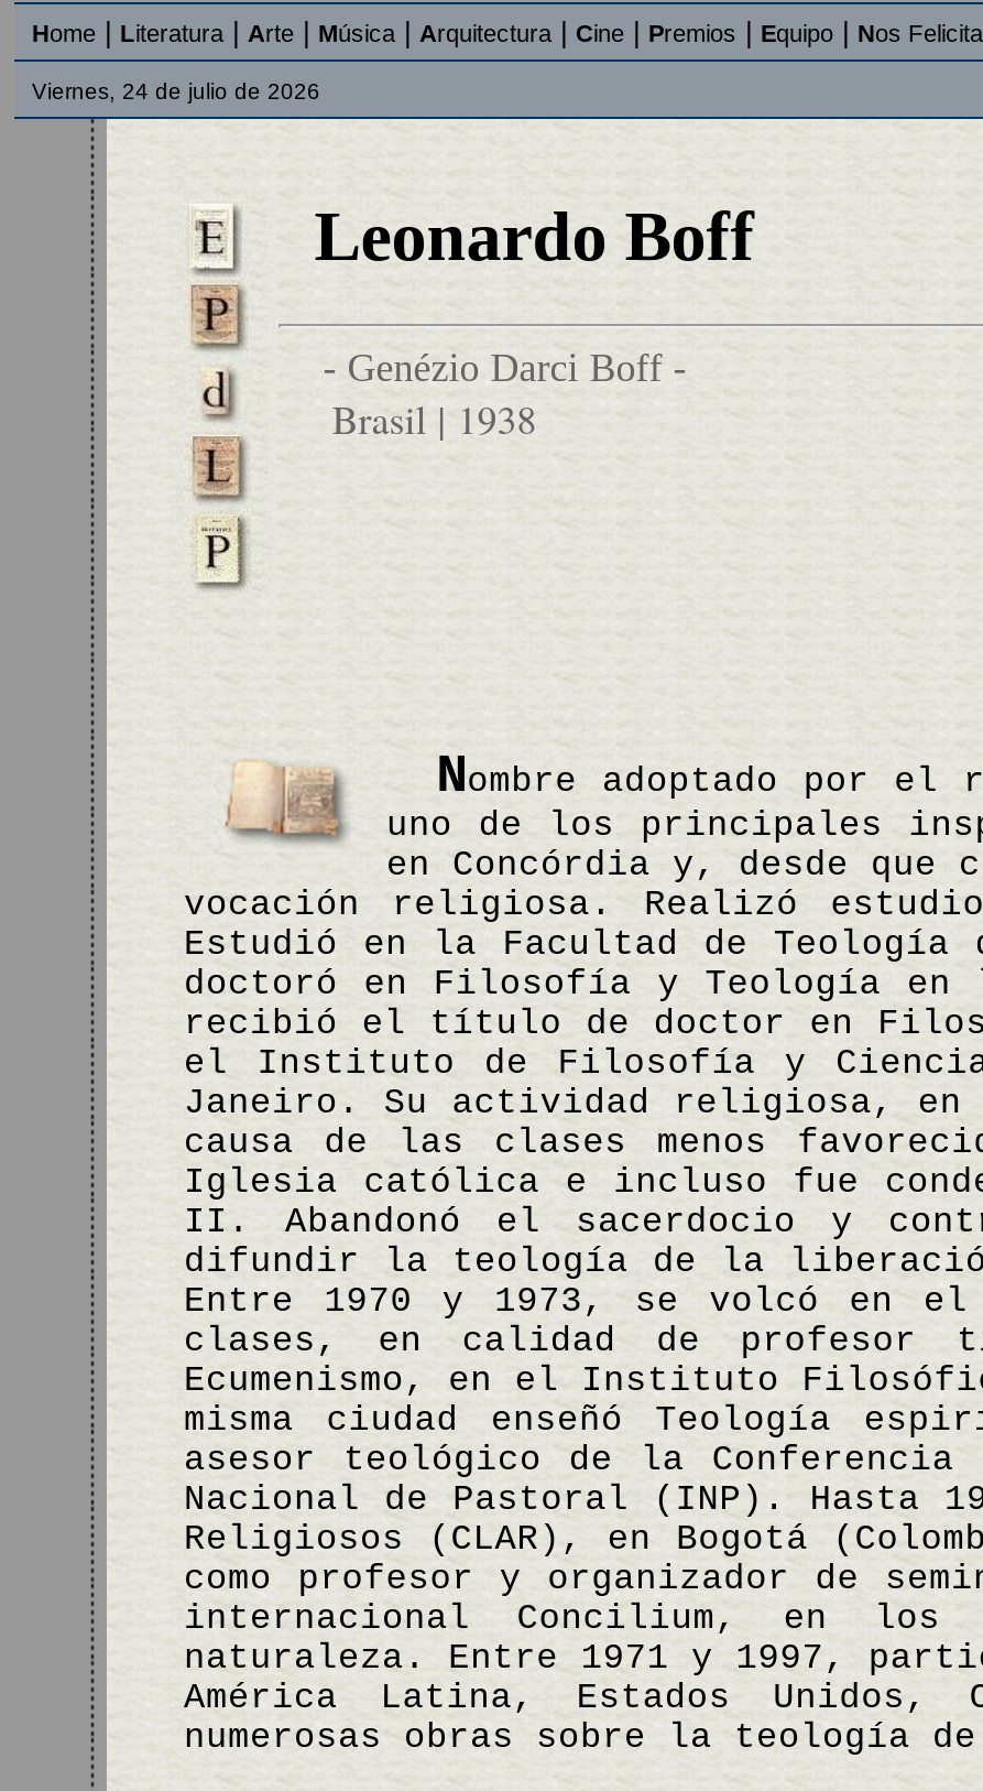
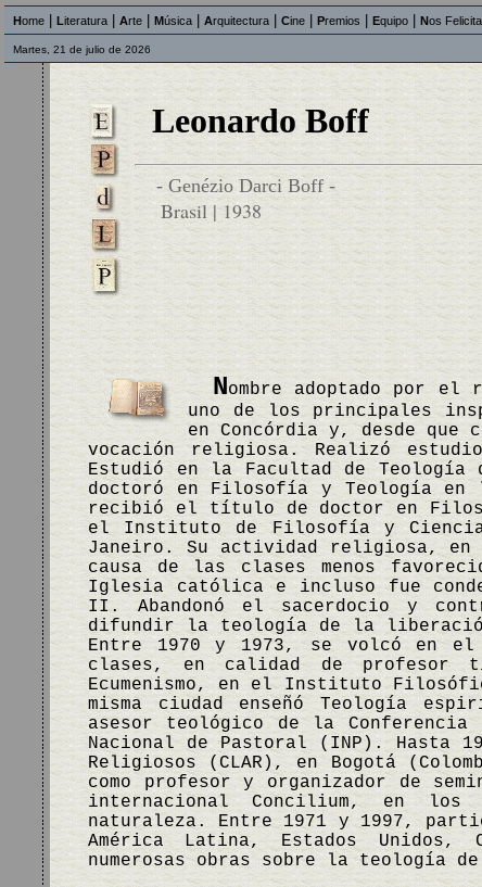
[32,79,320,104] Viernes, 24 de julio de 2026 -> [13,43,151,55] Martes, 21 de julio de 2026

